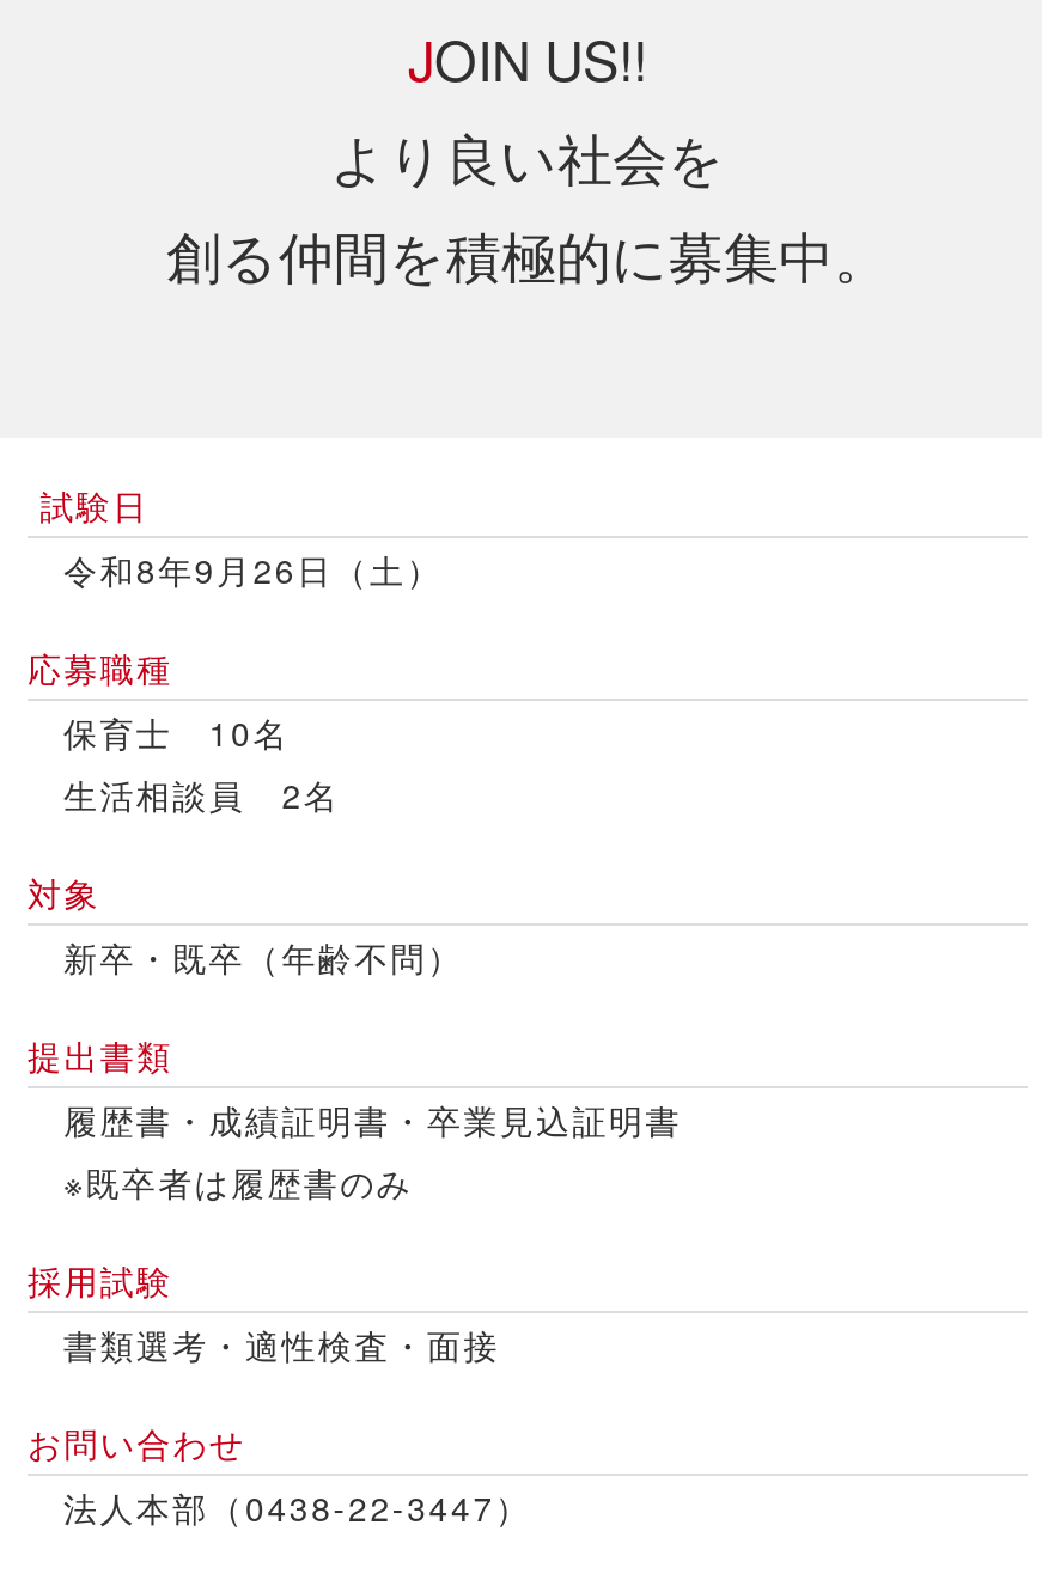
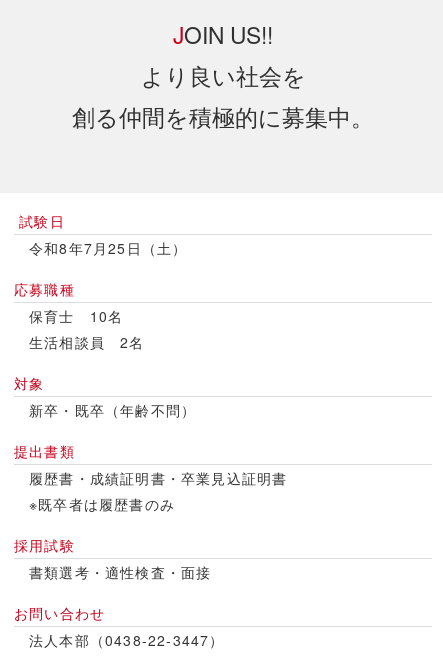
[63,545,442,593] 令和8年9月26日（土） -> [29,238,187,258] 令和8年7月25日（土）

